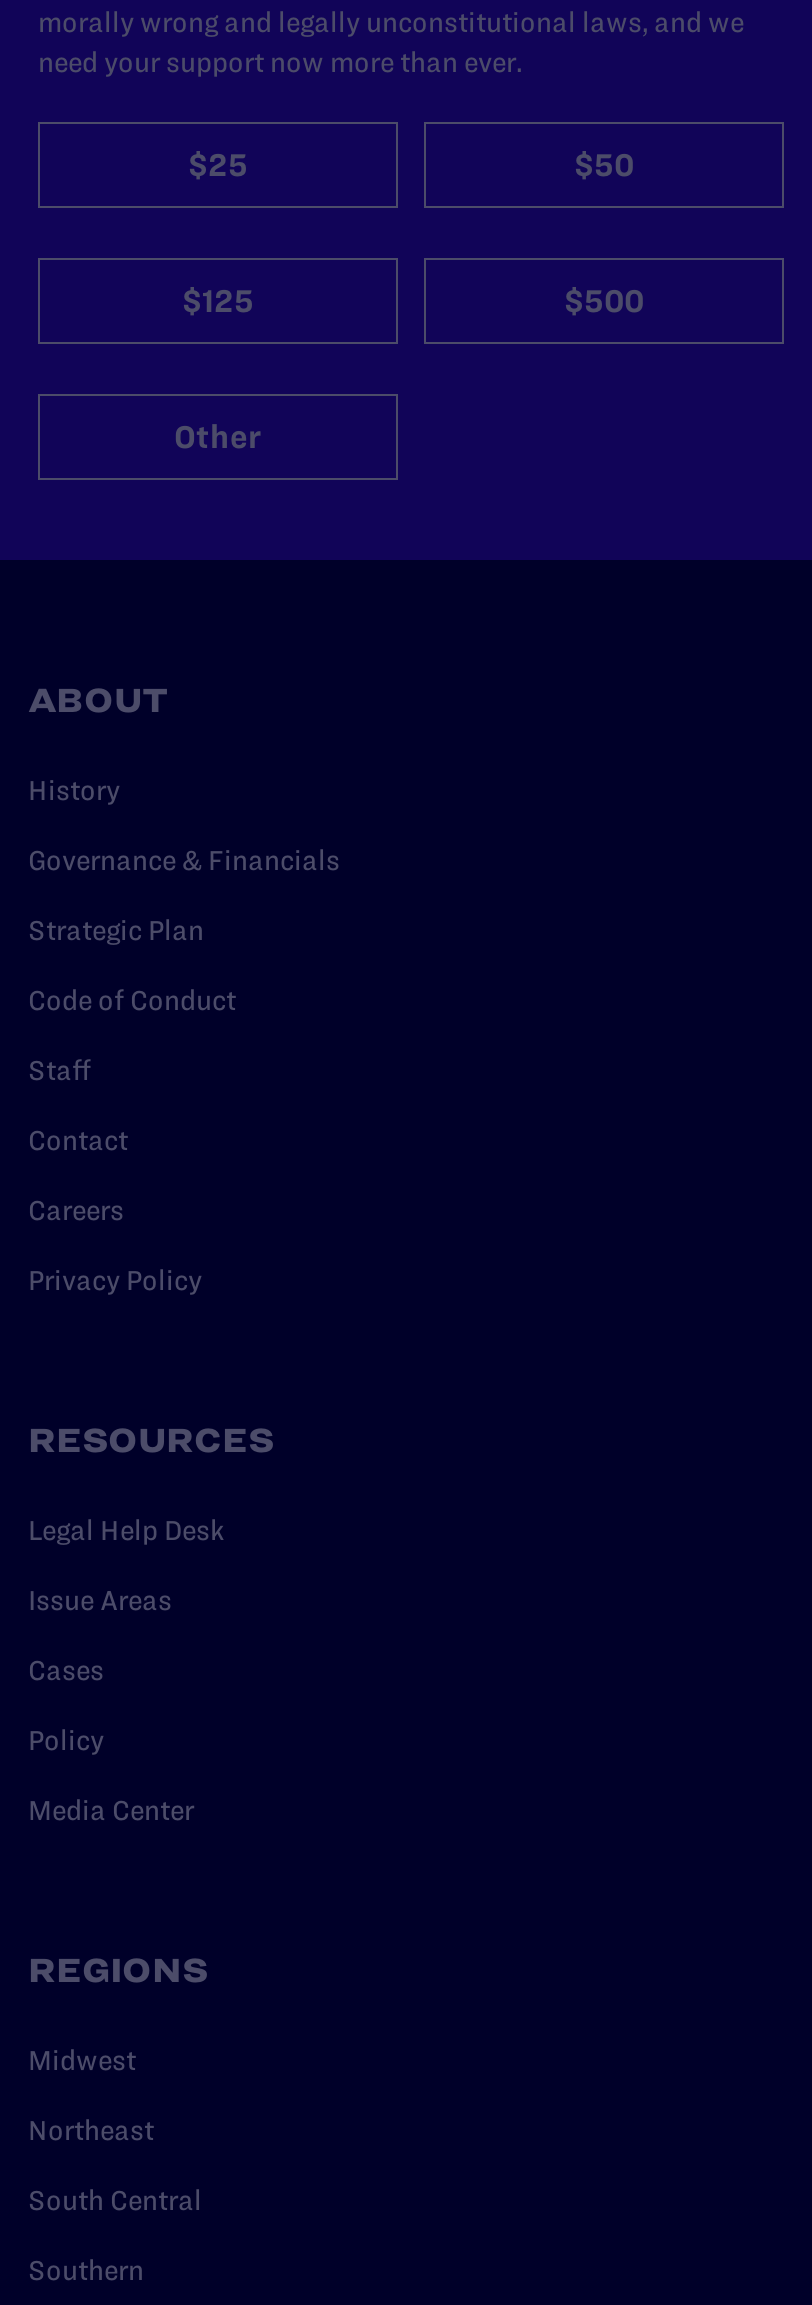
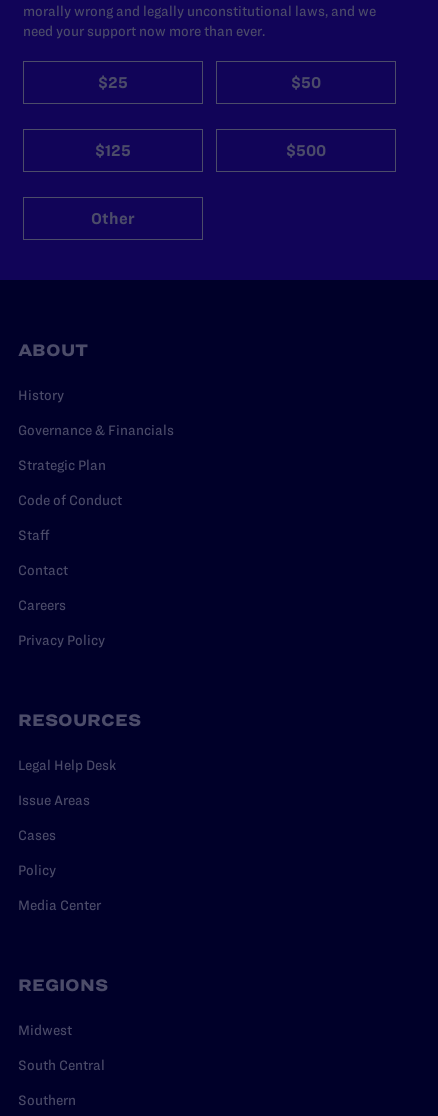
[28,2113,154,2145] Northeast -> none

